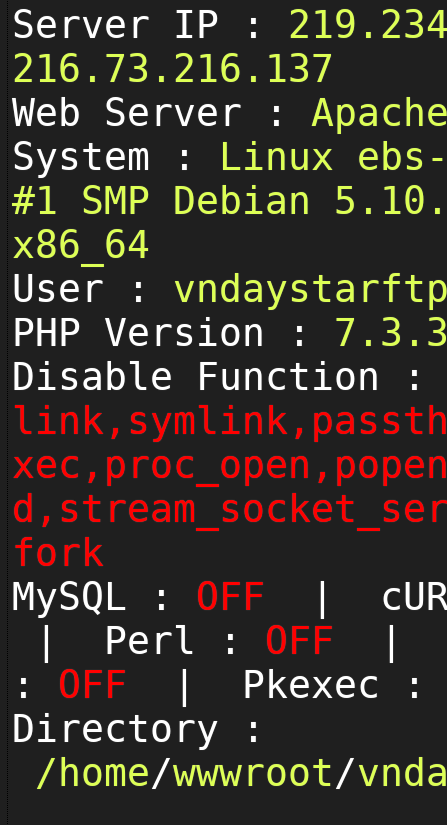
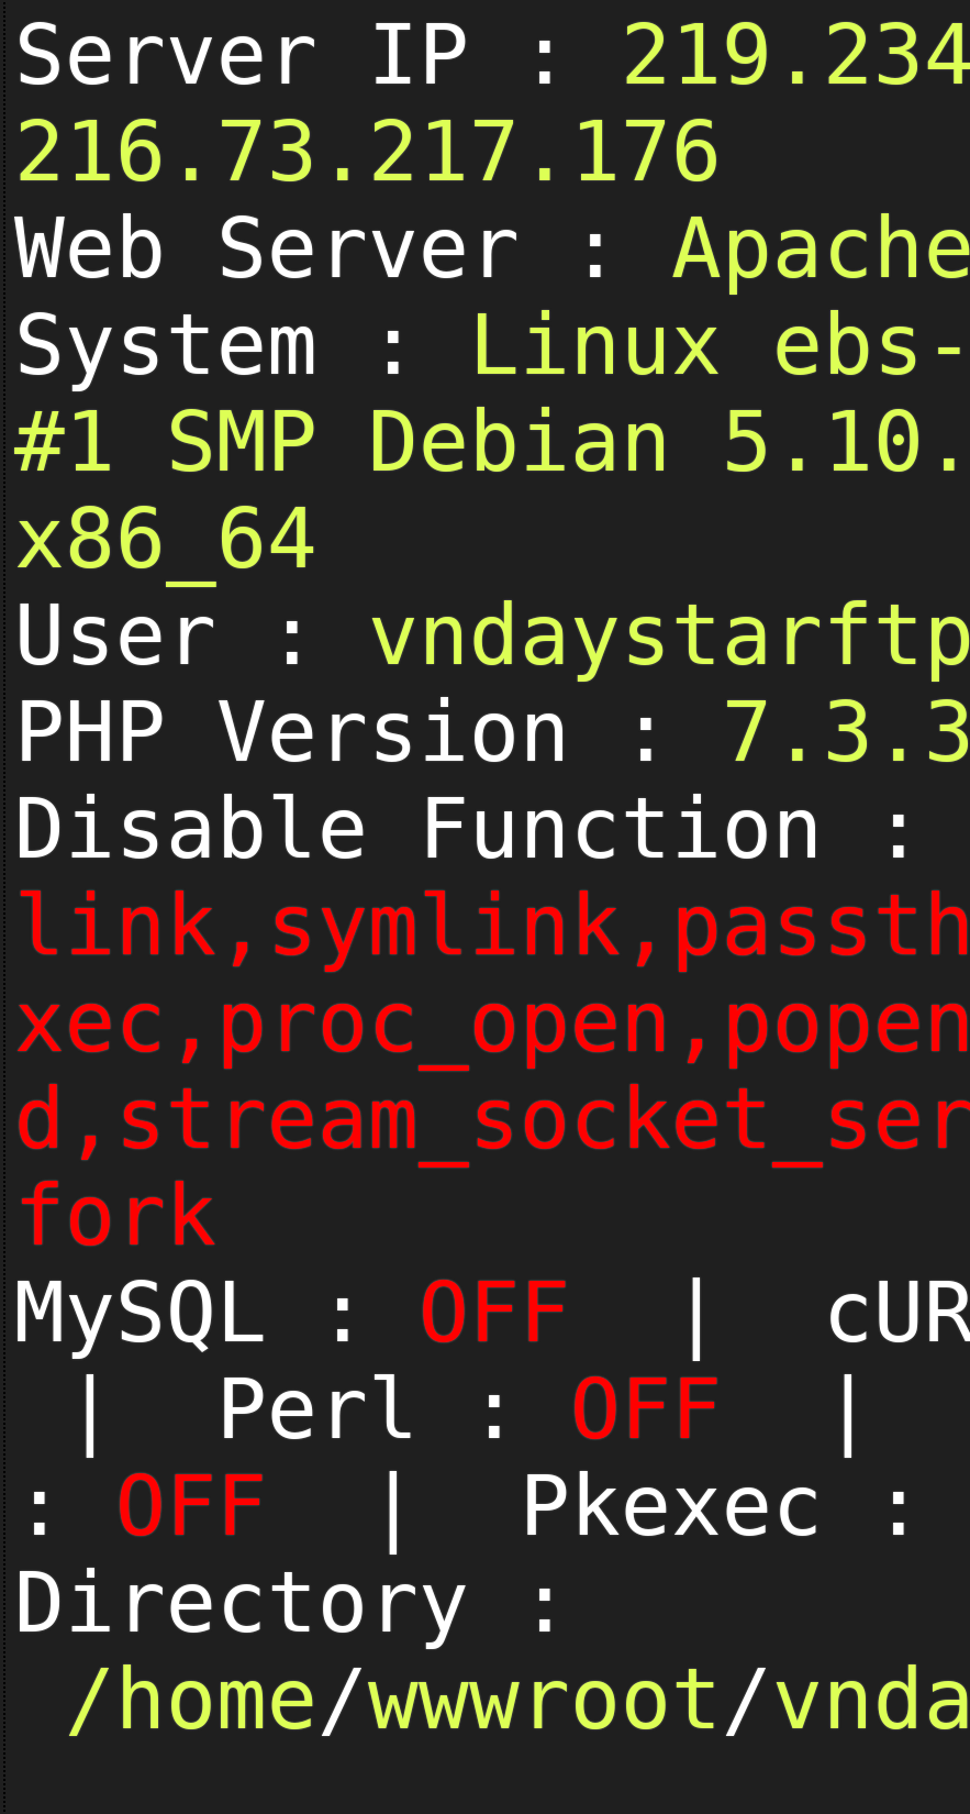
[12,47,334,91] 216.73.216.137 -> [14,103,722,200] 216.73.217.176

